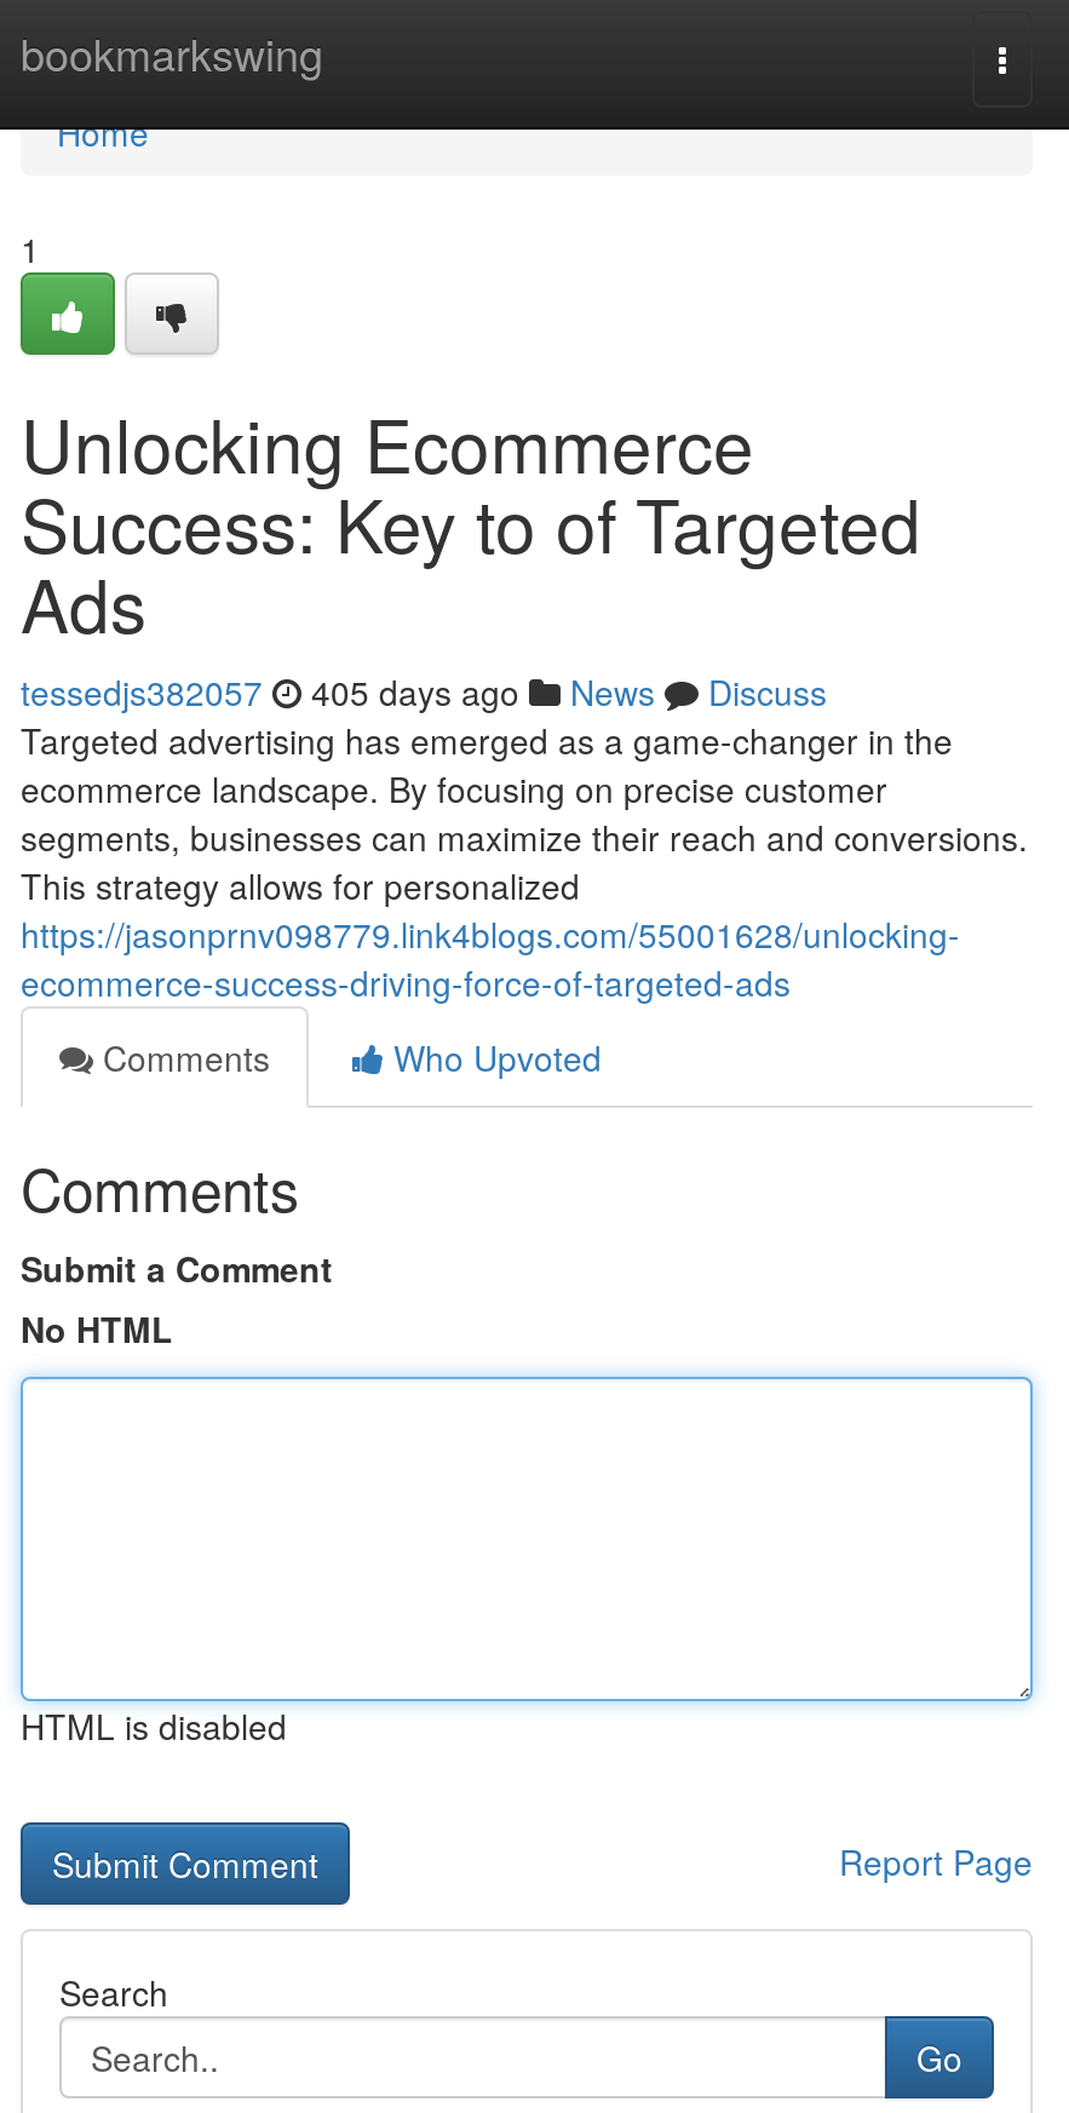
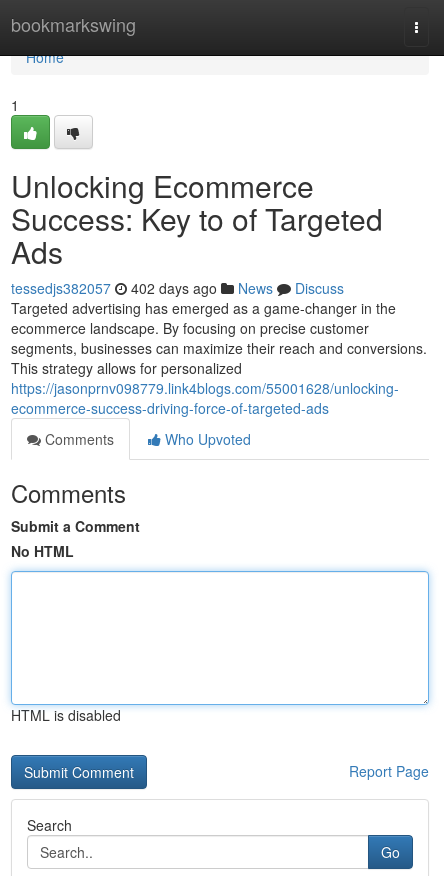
[21,667,827,716] tessedjs382057 405 days ago News Discuss -> [11,278,344,298] tessedjs382057 402 days ago News Discuss

